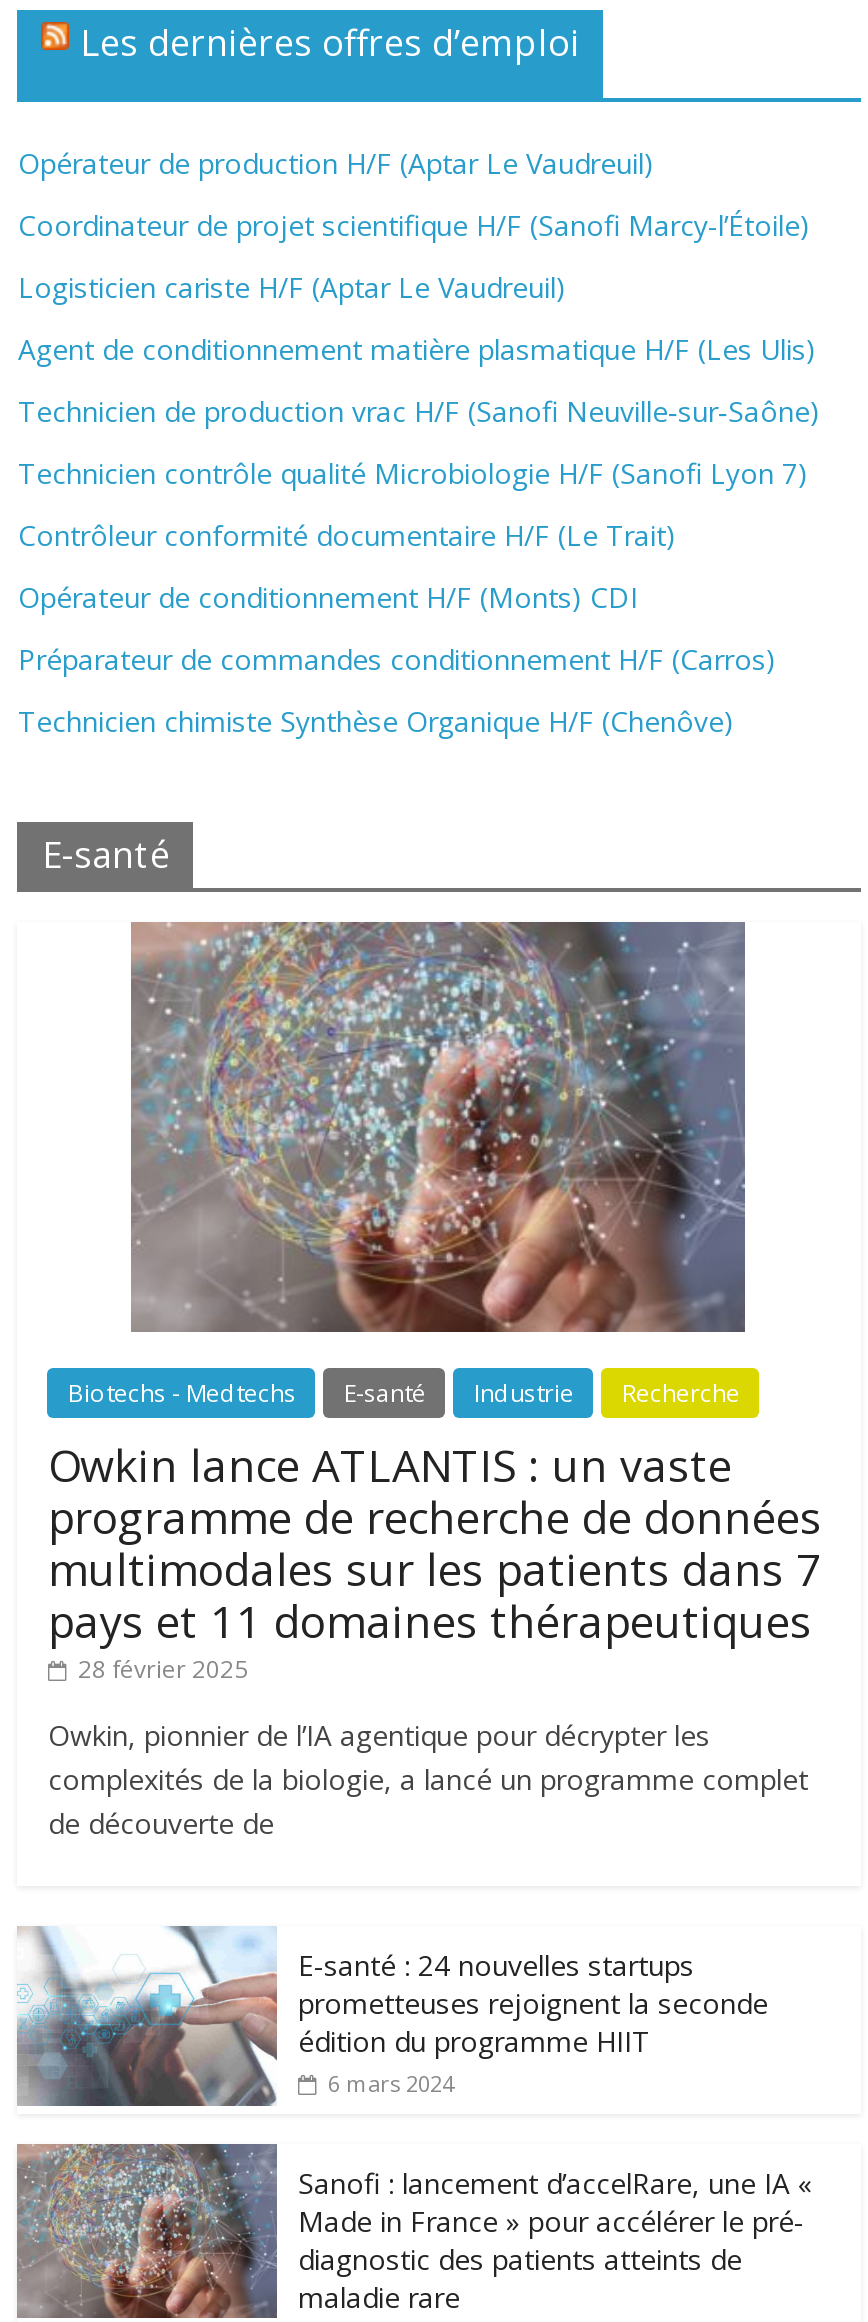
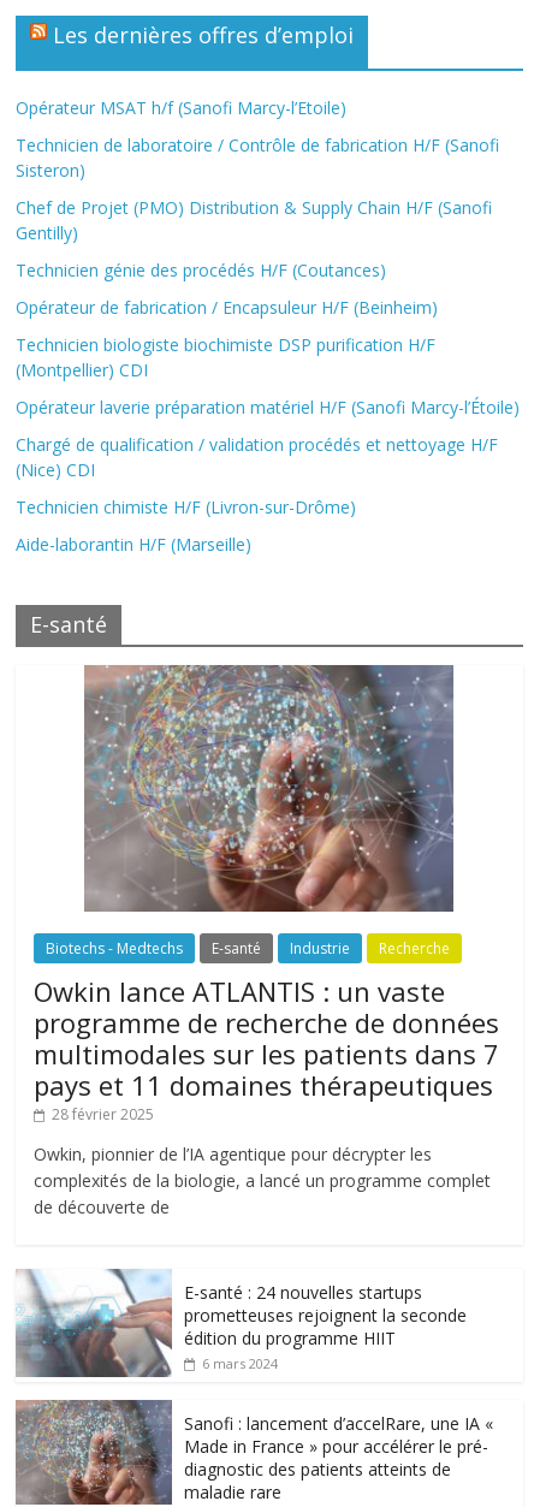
[18,144,654,182] Opérateur de production H/F (Aptar Le Vaudreuil) -> [16,96,347,119] Opérateur MSAT h/f (Sanofi Marcy-l’Etoile)
[18,206,810,244] Coordinateur de projet scientifique H/F (Sanofi Marcy-l’Étoile) -> [16,134,500,182] Technicien de laboratoire / Contrôle de fabrication H/F (Sanofi | Sisteron)
[18,268,566,306] Logisticien cariste H/F (Aptar Le Vaudreuil) -> [16,196,492,244] Chef de Projet (PMO) Distribution & Supply Chain H/F (Sanofi | Gentilly)
[18,330,816,368] Agent de conditionnement matière plasmatique H/F (Les Ulis) -> [16,259,387,281] Technicien génie des procédés H/F (Coutances)
[18,392,820,430] Technicien de production vrac H/F (Sanofi Neuville‑sur‑Saône) -> [16,296,438,319] Opérateur de fabrication / Encapsuleur H/F (Beinheim)
[18,454,808,492] Technicien contrôle qualité Microbiologie H/F (Sanofi Lyon 7) -> [16,333,436,381] Technicien biologiste biochimiste DSP purification H/F | (Montpellier) CDI
[18,516,676,554] Contrôleur conformité documentaire H/F (Le Trait) -> [16,396,520,419] Opérateur laverie préparation matériel H/F (Sanofi Marcy-l’Étoile)
[18,578,638,616] Opérateur de conditionnement H/F (Monts) CDI -> [16,433,498,481] Chargé de qualification / validation procédés et nettoyage H/F | (Nice) CDI
[18,640,776,678] Préparateur de commandes conditionnement H/F (Carros) -> [16,496,356,518] Technicien chimiste H/F (Livron-sur-Drôme)
[18,702,734,740] Technicien chimiste Synthèse Organique H/F (Chenôve) -> [16,533,252,556] Aide-laborantin H/F (Marseille)

